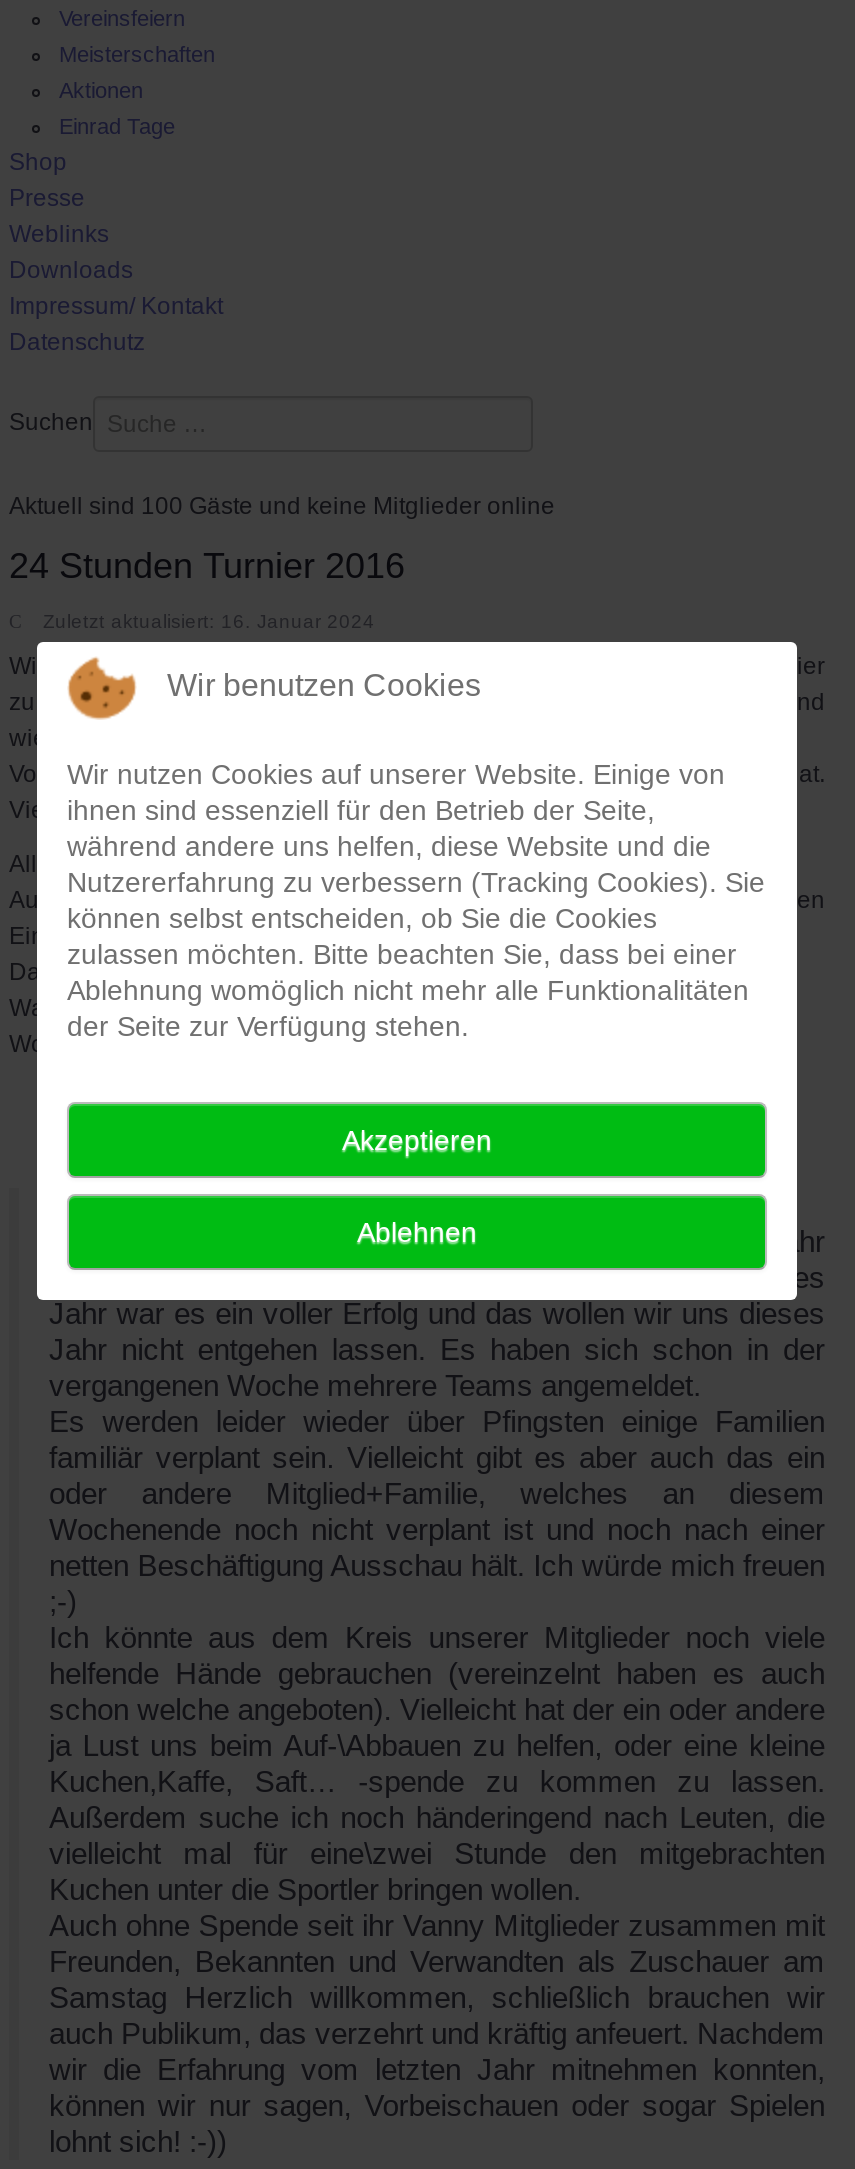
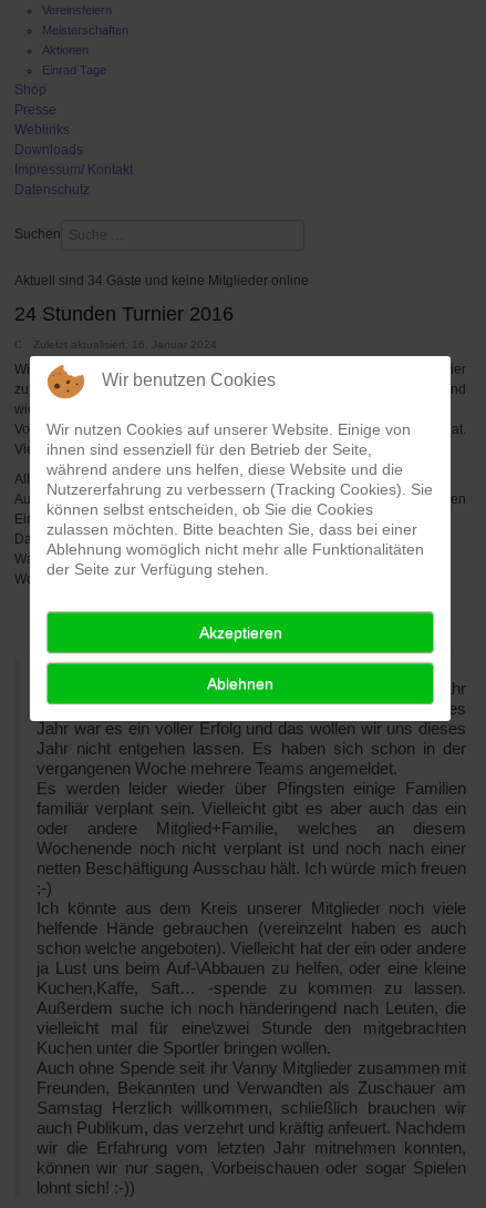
[9,492,555,520] Aktuell sind 100 Gäste und keine Mitglieder online -> [14,273,309,289] Aktuell sind 34 Gäste und keine Mitglieder online

